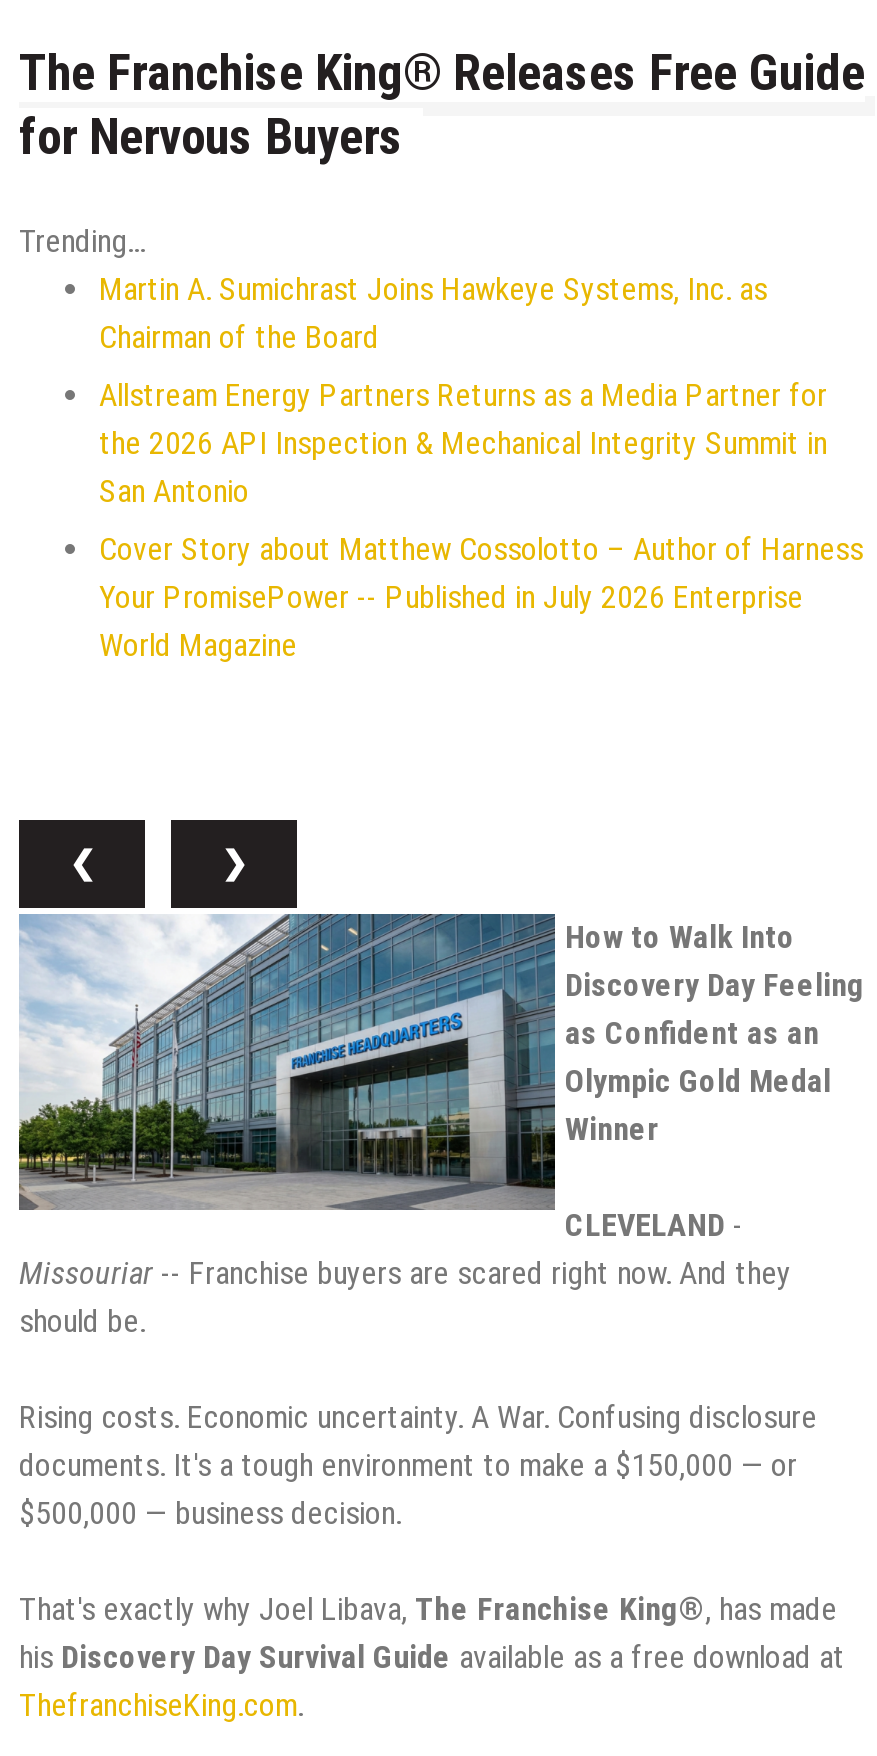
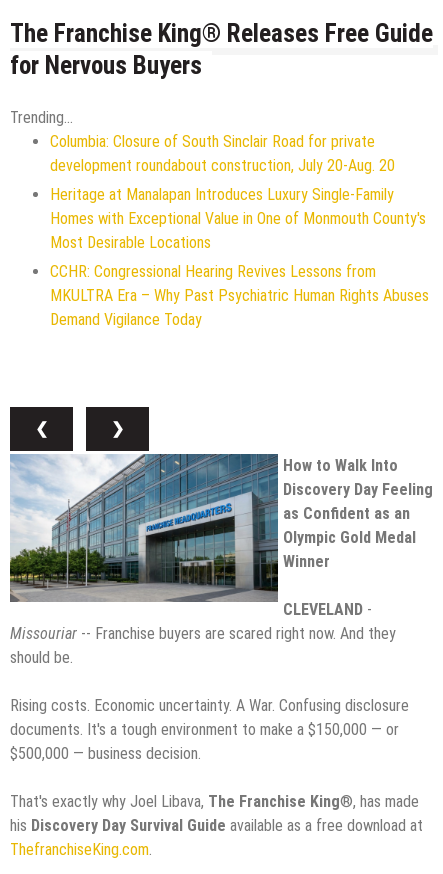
[99,270,767,356] Martin A. Sumichrast Joins Hawkeye Systems, Inc. as | Chairman of the Board -> [50,132,395,175] Columbia: Closure of South Sinclair Road for private | development roundabout construction, July 20-Aug. 20
[99,376,827,510] Allstream Energy Partners Returns as a Media Partner for | the 2026 API Inspection & Mechanical Integrity Summit in | San Antonio -> [50,185,426,252] Heritage at Manalapan Introduces Luxury Single-Family | Homes with Exceptional Value in One of Monmouth County's | Most Desirable Locations
[99,530,863,664] Cover Story about Matthew Cossolotto – Author of Harness | Your PromisePower -- Published in July 2026 Enterprise | World Magazine -> [50,262,429,329] CCHR: Congressional Hearing Revives Lessons from | MKULTRA Era – Why Past Psychiatric Human Rights Abuses | Demand Vigilance Today

